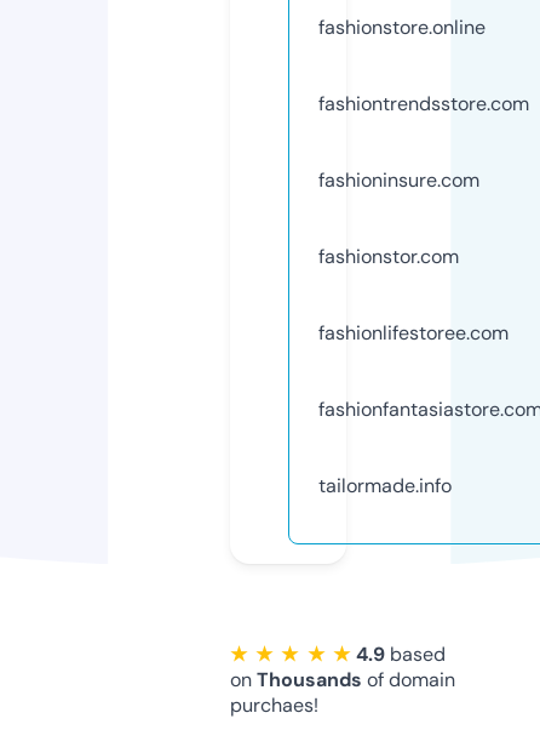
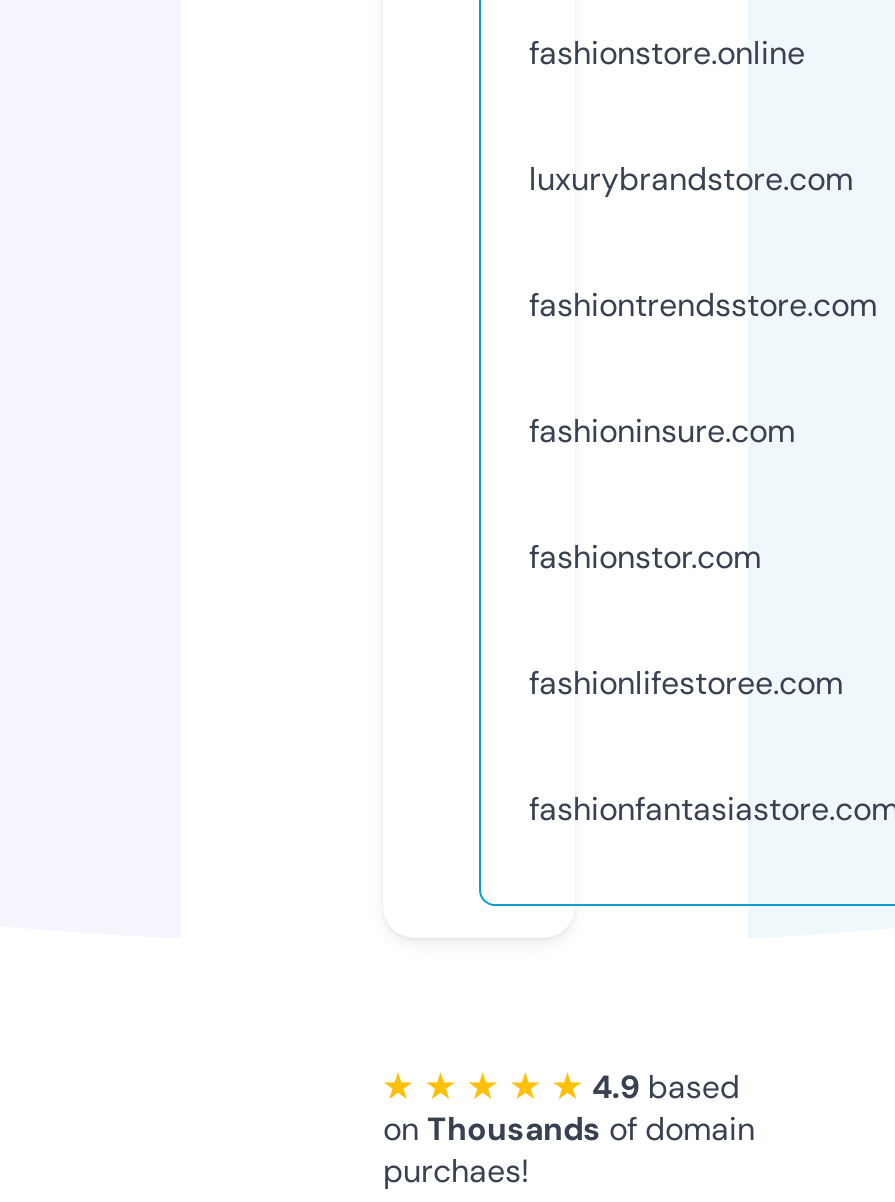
none -> [529,158,853,200] luxurybrandstore.com
moved [318,91,529,345] -> [529,284,877,704]: fashiontrendsstore.com | fashioninsure.com | fashionstor.com | fashionlifestoree.com
[318,473,452,498] tailormade.info -> none

